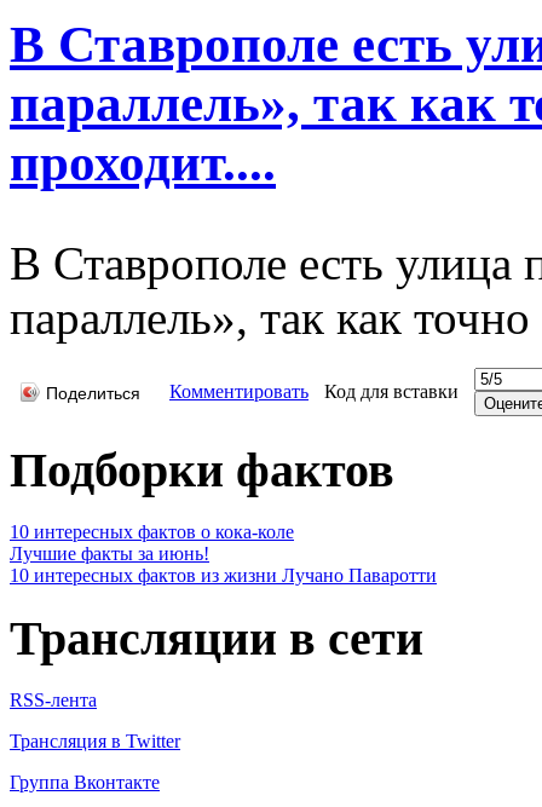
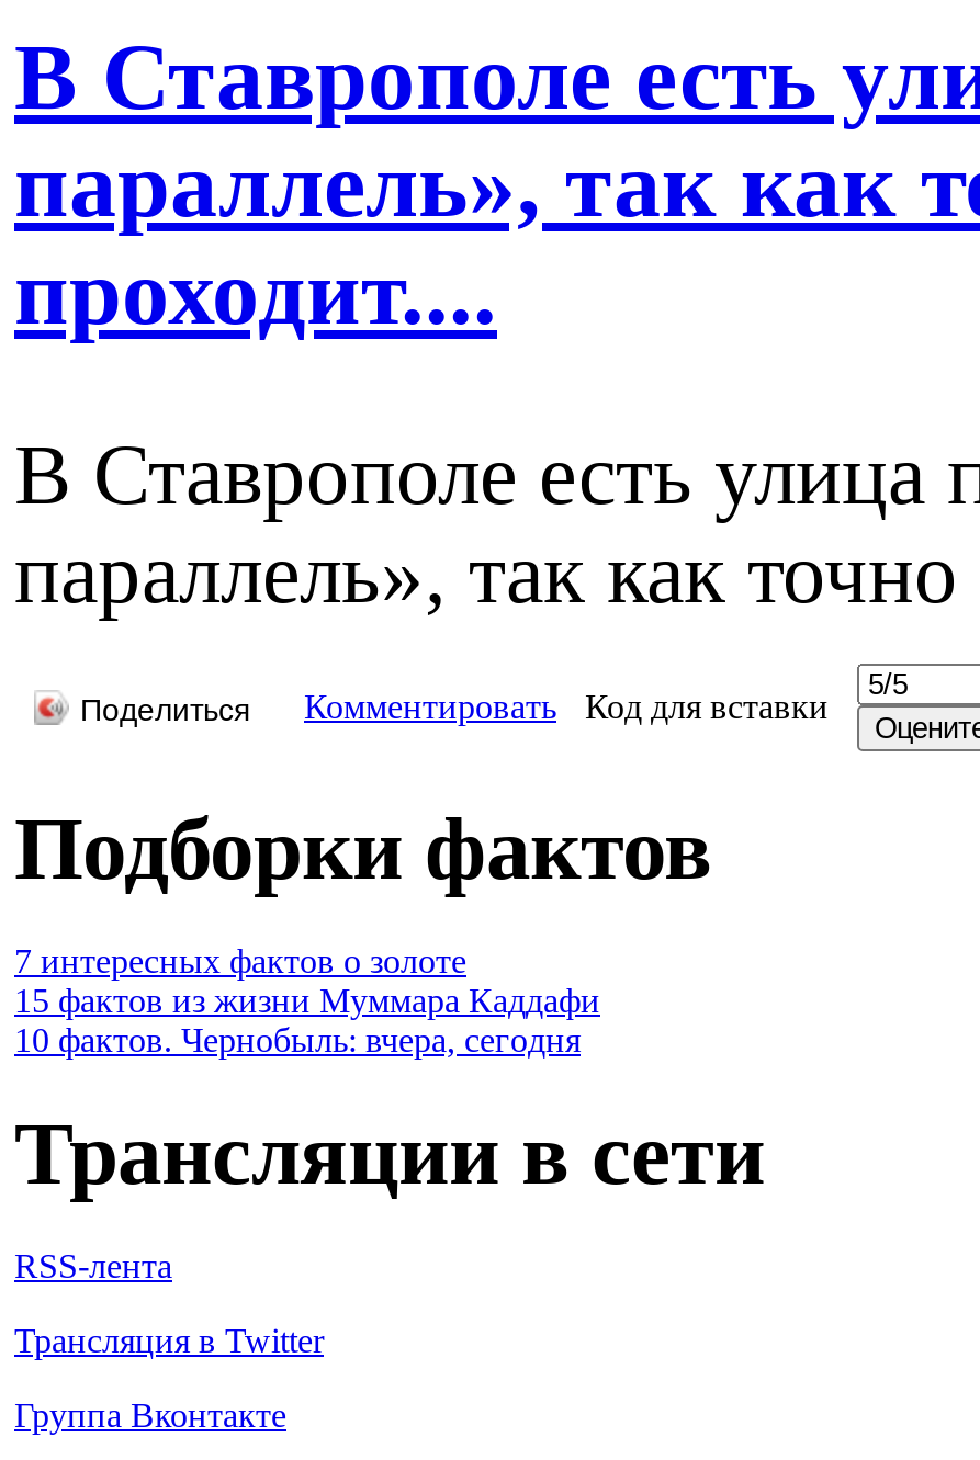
[10,522,437,586] 10 интересных фактов о кока-коле | Лучшие факты за июнь! | 10 интересных фактов из жизни Лучано Паваротти -> [14,942,600,1059] 7 интересных фактов о золоте | 15 фактов из жизни Муммара Каддафи | 10 фактов. Чернобыль: вчера, сегодня

